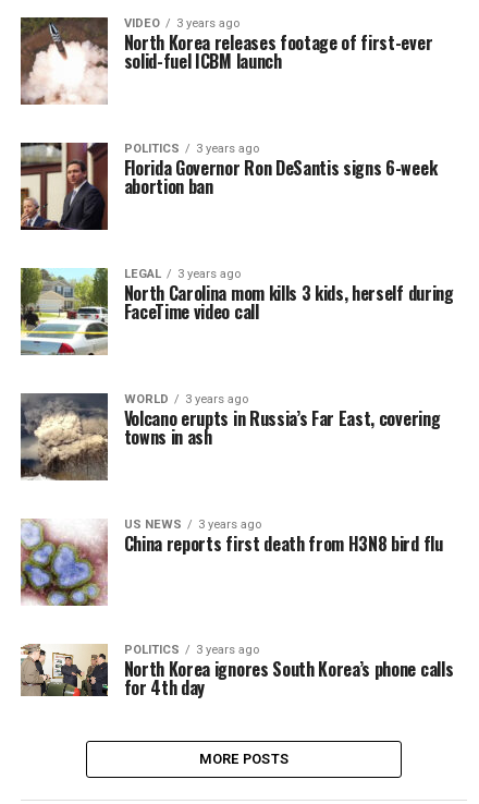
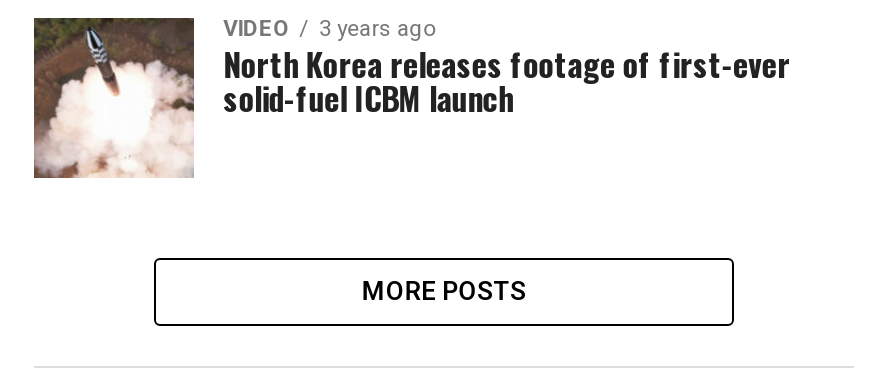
[20,142,437,231] [image] | POLITICS | 3 years ago | Florida Governor Ron DeSantis signs 6-week | abortion ban -> none
[20,267,454,356] [image] | LEGAL | 3 years ago | North Carolina mom kills 3 kids, herself during | FaceTime video call -> none
[20,392,440,482] [image] | WORLD | 3 years ago | Volcano erupts in Russia’s Far East, covering | towns in ash -> none
[20,517,443,607] [image] | US NEWS | 3 years ago | China reports first death from H3N8 bird flu -> none
[21,643,453,701] [image] | POLITICS | 3 years ago | North Korea ignores South Korea’s phone calls | for 4th day -> none

